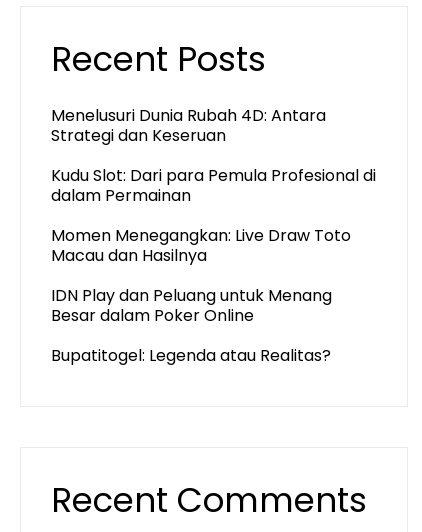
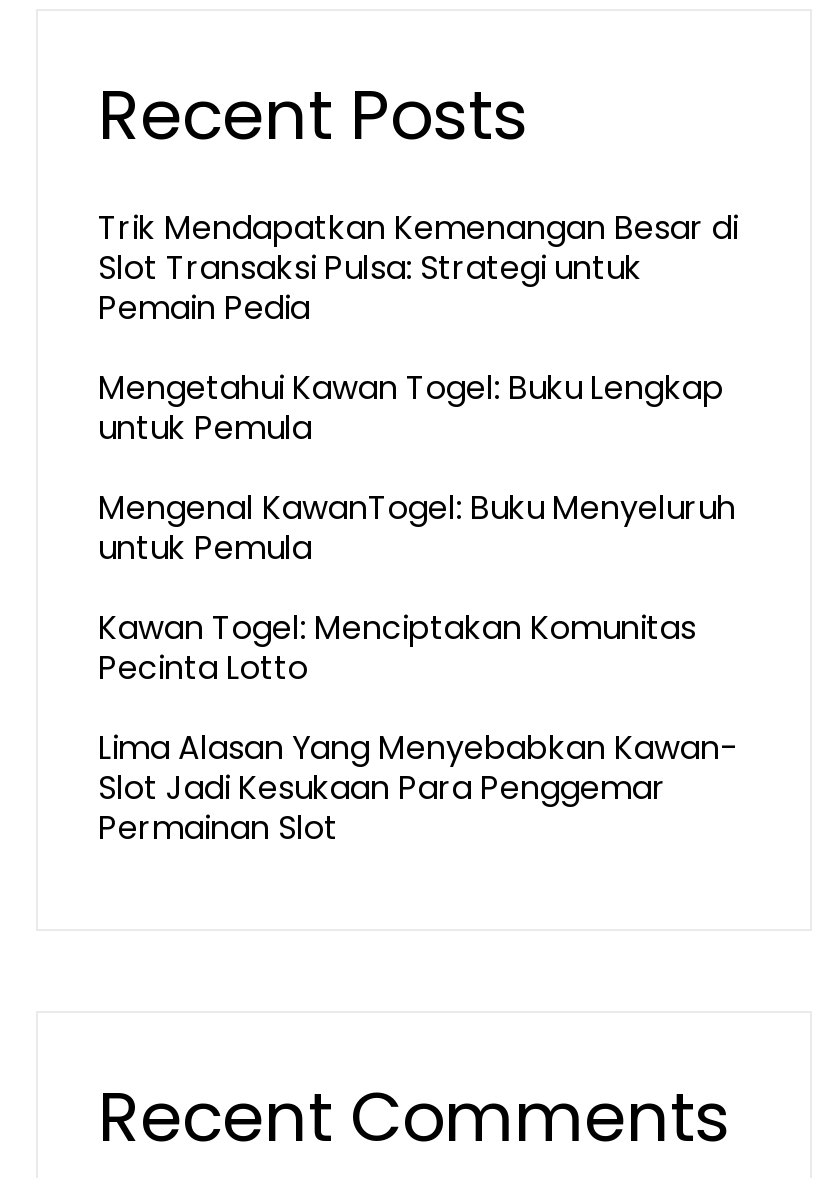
[51,104,326,147] Menelusuri Dunia Rubah 4D: Antara | Strategi dan Keseruan -> [98,205,738,331] Trik Mendapatkan Kemenangan Besar di | Slot Transaksi Pulsa: Strategi untuk | Pemain Pedia
[51,164,376,207] Kudu Slot: Dari para Pemula Profesional di | dalam Permainan -> [98,365,724,451] Mengetahui Kawan Togel: Buku Lengkap | untuk Pemula
[51,224,351,267] Momen Menegangkan: Live Draw Toto | Macau dan Hasilnya -> [98,485,736,571] Mengenal KawanTogel: Buku Menyeluruh | untuk Pemula
[51,284,332,327] IDN Play dan Peluang untuk Menang | Besar dalam Poker Online -> [98,605,696,691] Kawan Togel: Menciptakan Komunitas | Pecinta Lotto
[51,344,331,367] Bupatitogel: Legenda atau Realitas? -> [98,725,738,851] Lima Alasan Yang Menyebabkan Kawan- | Slot Jadi Kesukaan Para Penggemar | Permainan Slot

